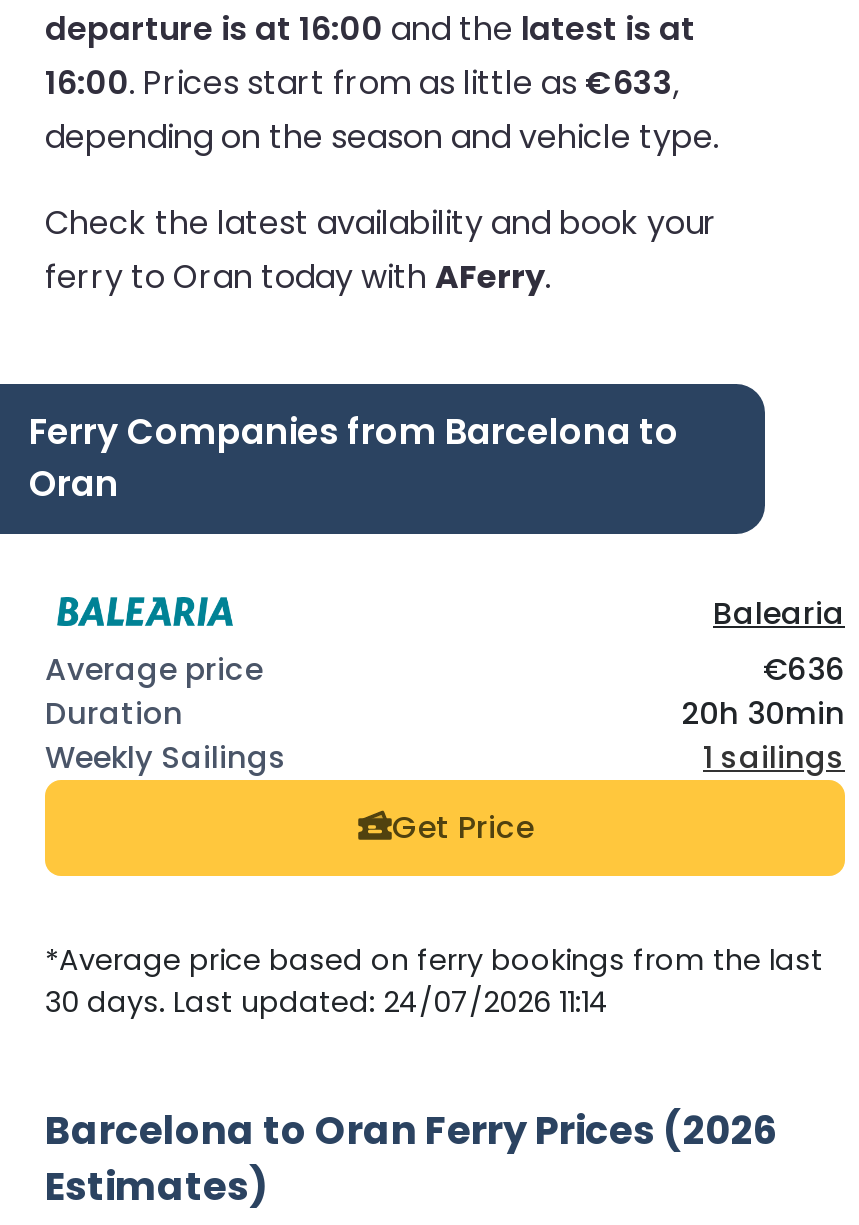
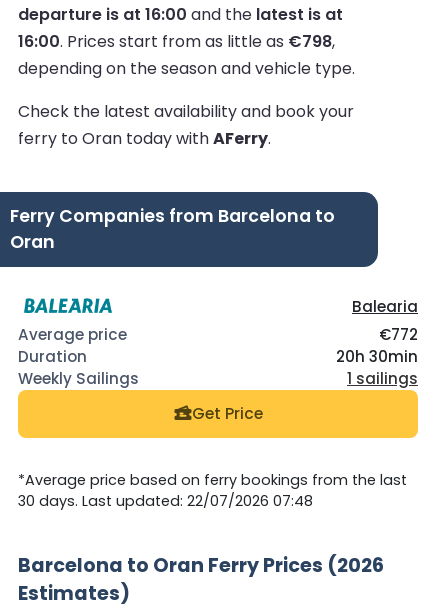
[45,59,679,105] 16:00. Prices start from as little as €633, -> [18,30,335,53] 16:00. Prices start from as little as €798,
[763,648,845,690] €636 -> [379,324,418,345] €772
[45,982,609,1022] 30 days. Last updated: 24/07/2026 11:14 -> [18,491,313,511] 30 days. Last updated: 22/07/2026 07:48

